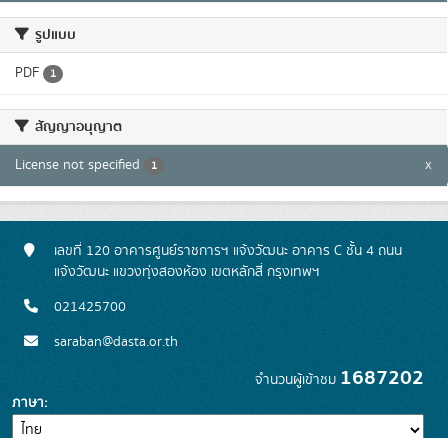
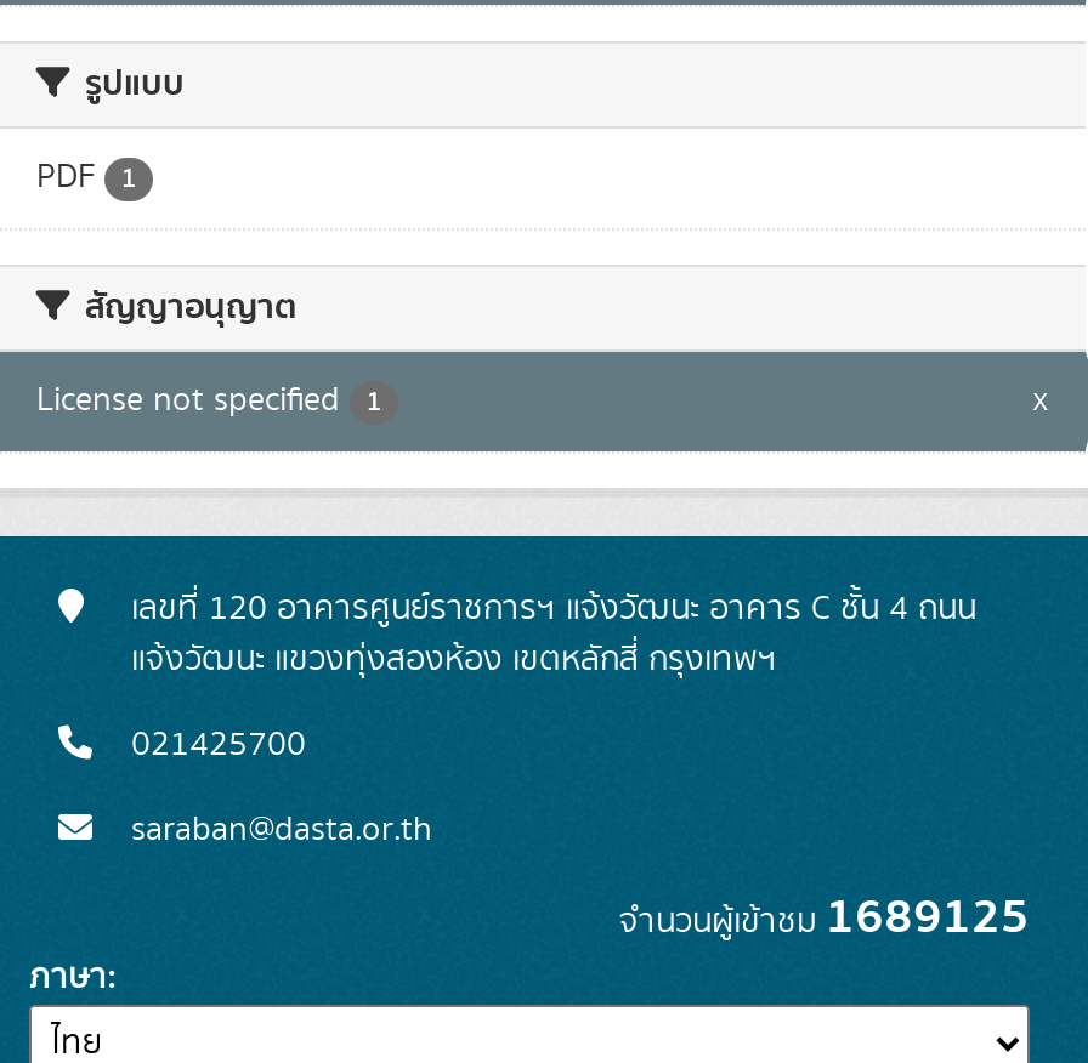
[255,362,424,394] จำนวนผู้เข้าชม1687202 -> [619,878,1030,956] จำนวนผู้เข้าชม1689125

